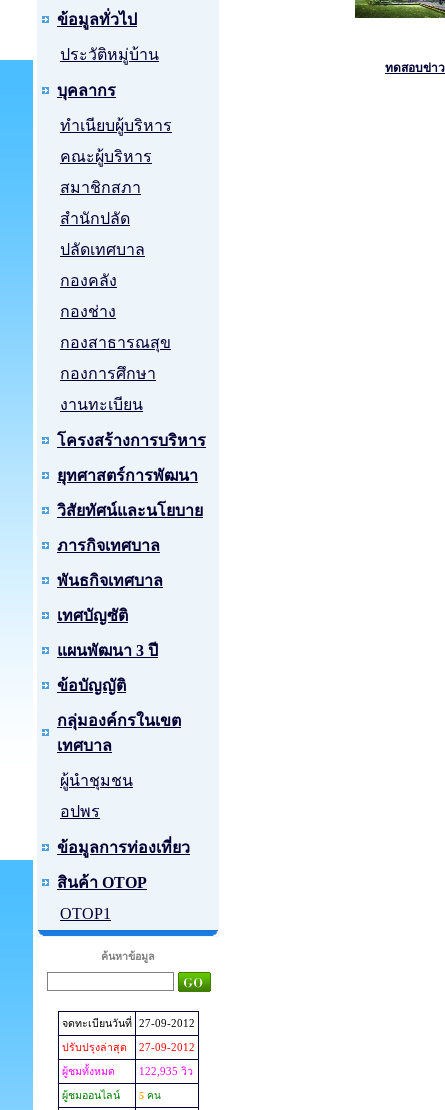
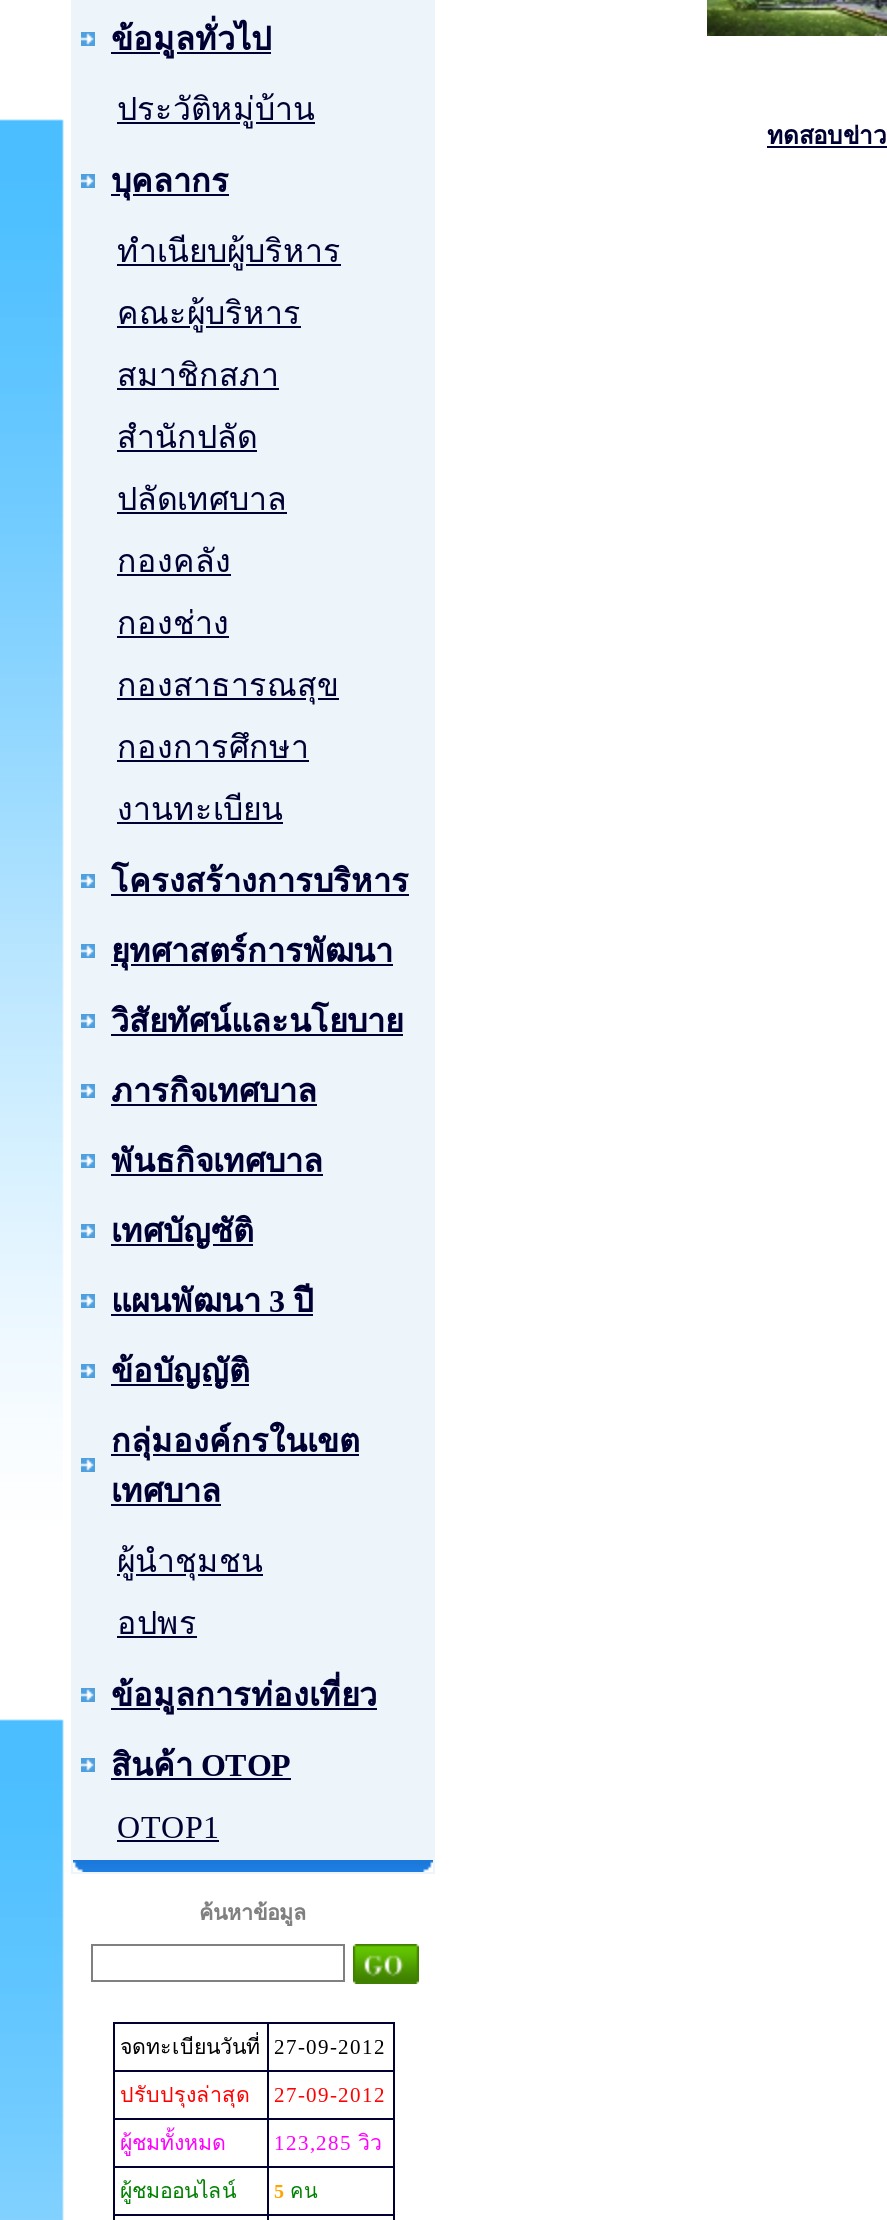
[138,1066,192,1077] 122,935 วิว -> [274,2132,382,2154] 123,285 วิว

